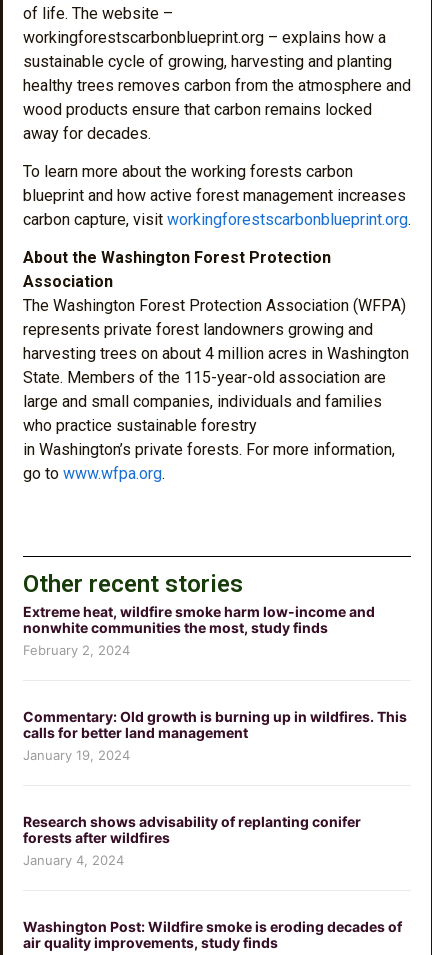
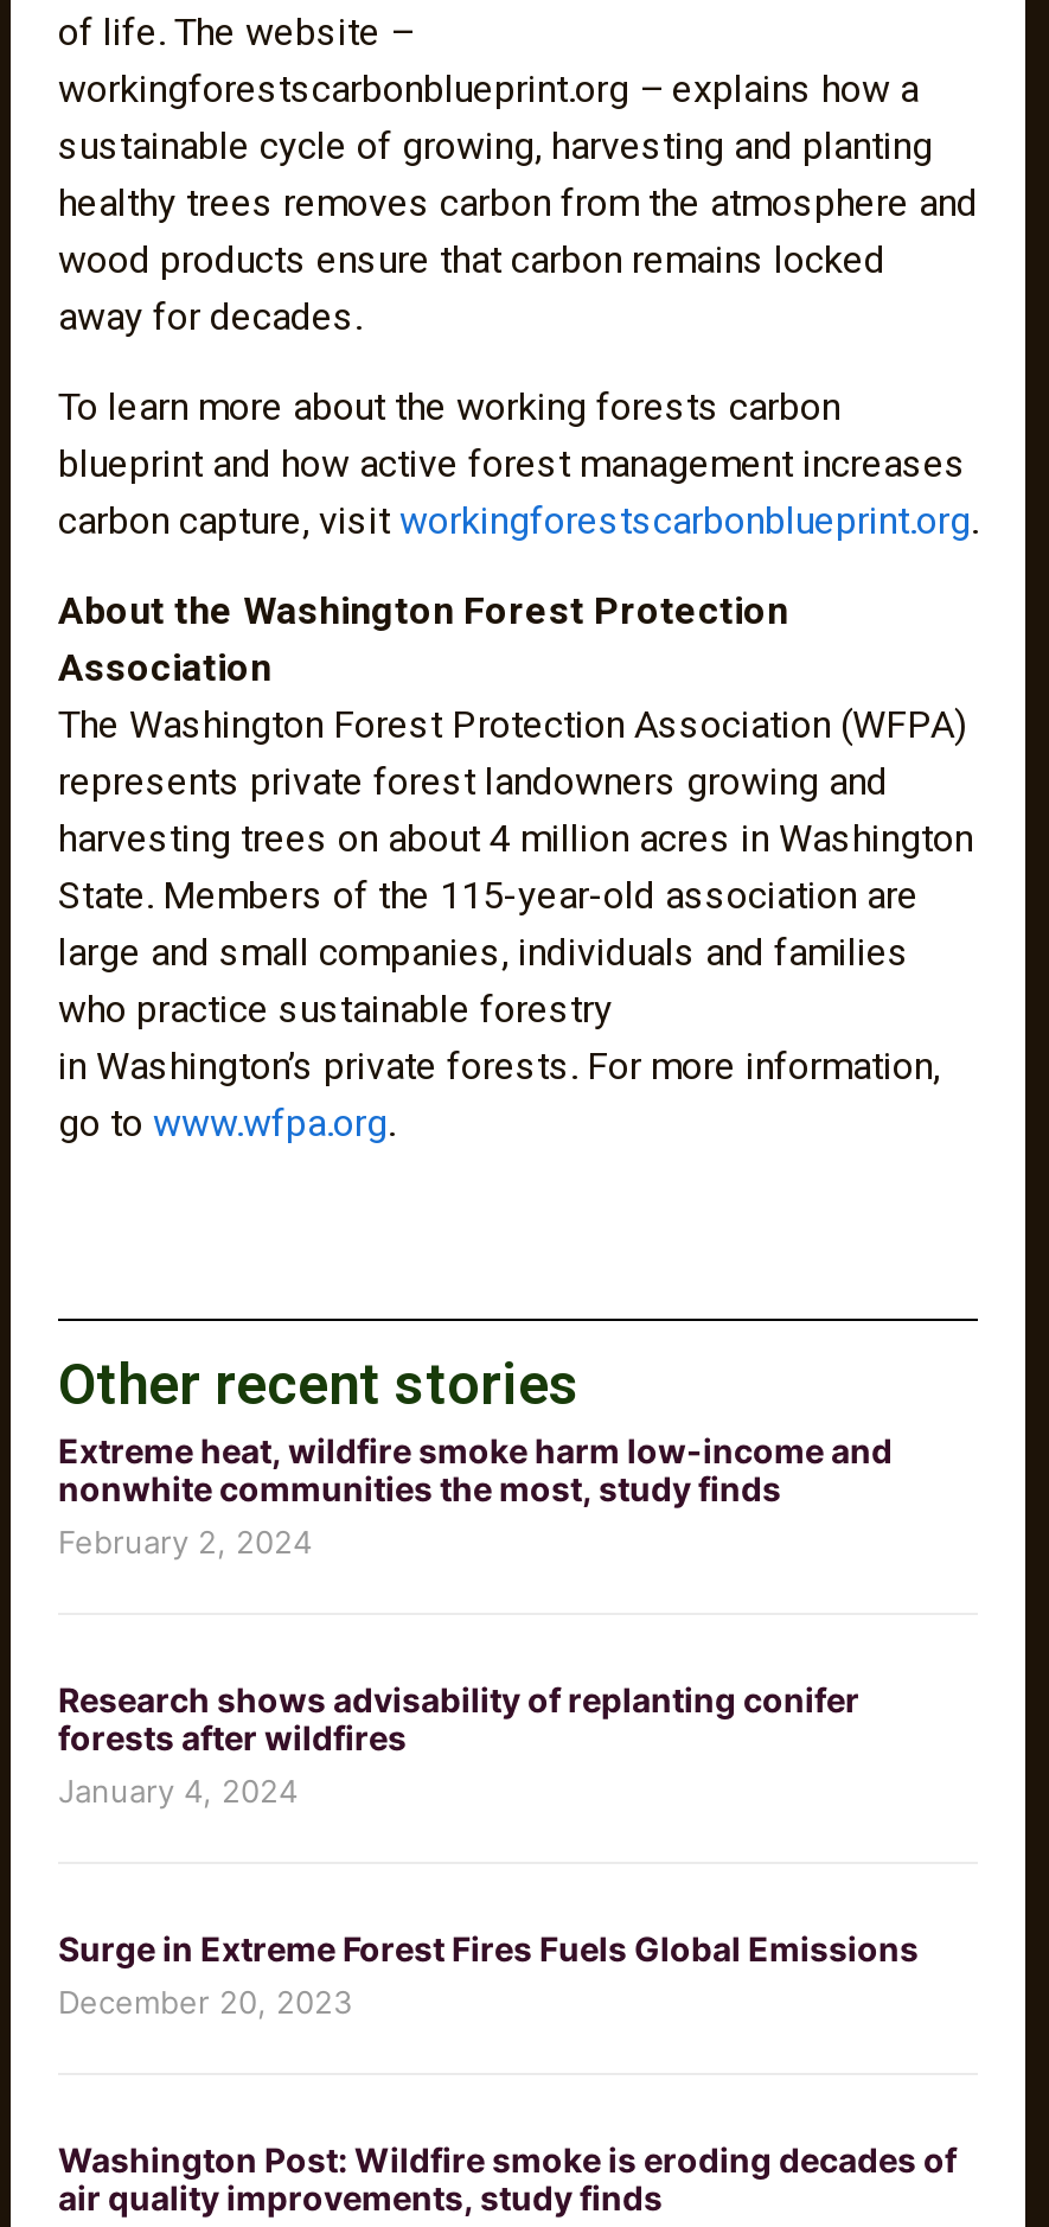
[23,708,407,763] Commentary: Old growth is burning up in wildfires. This | calls for better land management | January 19, 2024 -> none
moved [23,813,361,868] -> [58,1678,859,1809]: Research shows advisability of replanting conifer | forests after wildfires | January 4, 2024
none -> [58,1927,919,2020] Surge in Extreme Forest Fires Fuels Global Emissions | December 20, 2023

